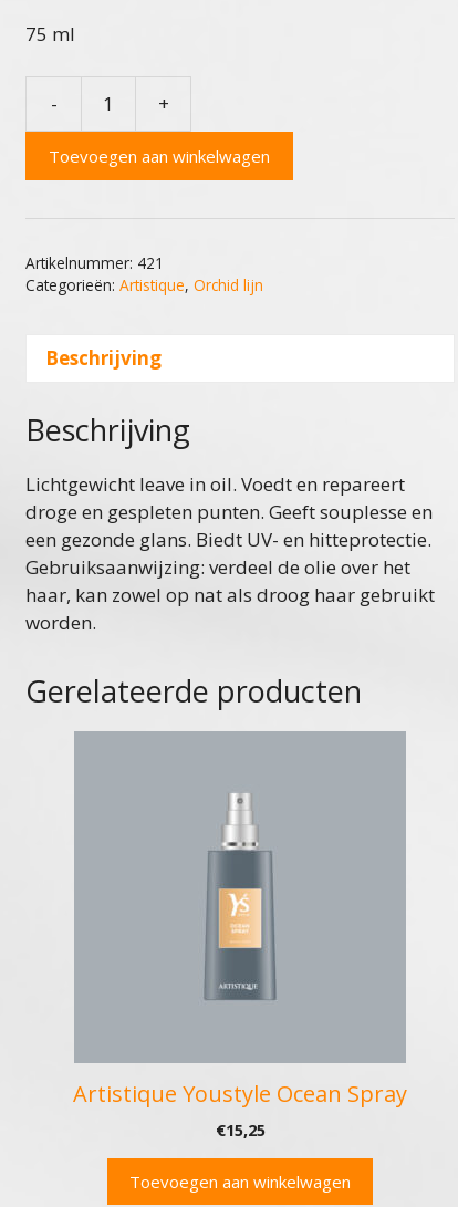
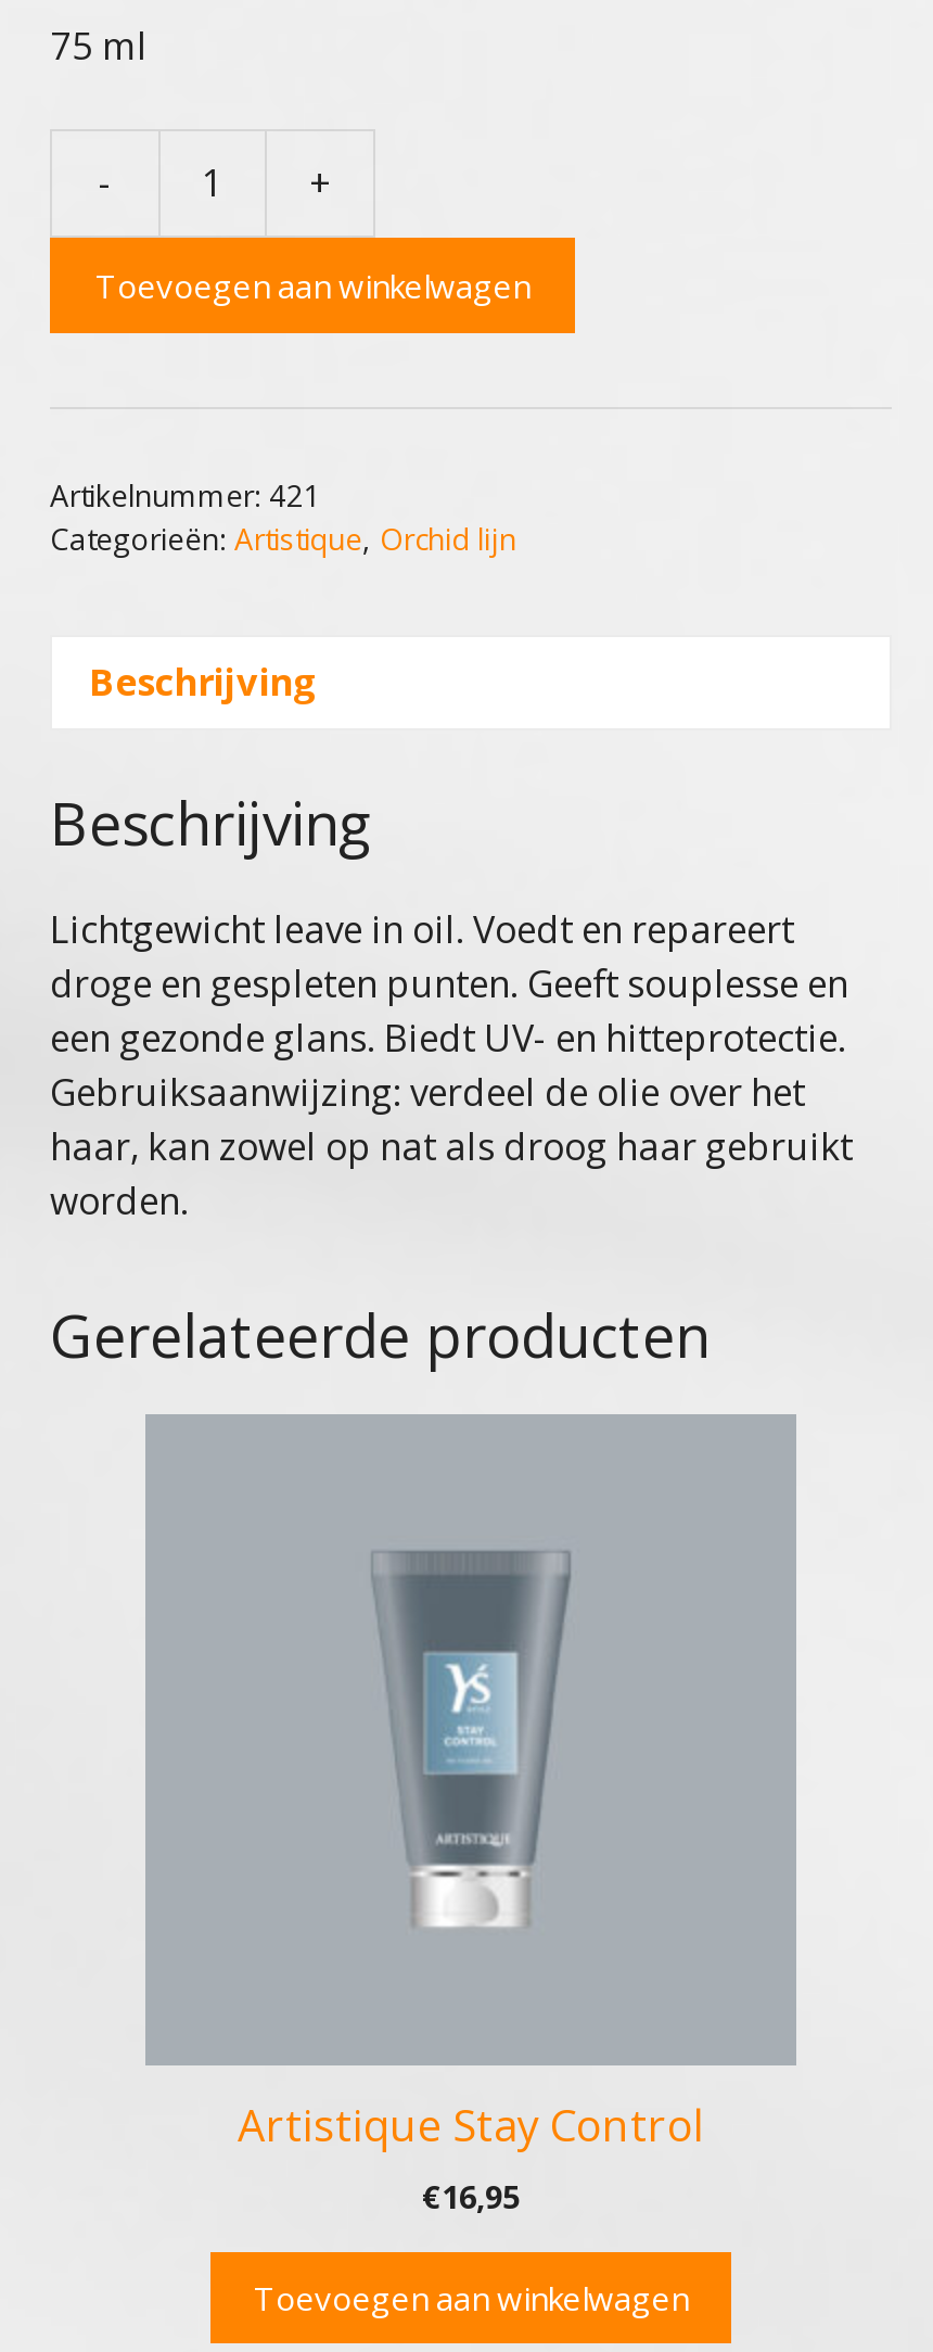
[200,793,290,1000] [image] -> [391,1538,571,1940] [image]
[73,1079,407,1141] Artistique Youstyle Ocean Spray | €15,25 -> [238,2096,704,2218] Artistique Stay Control | €16,95

